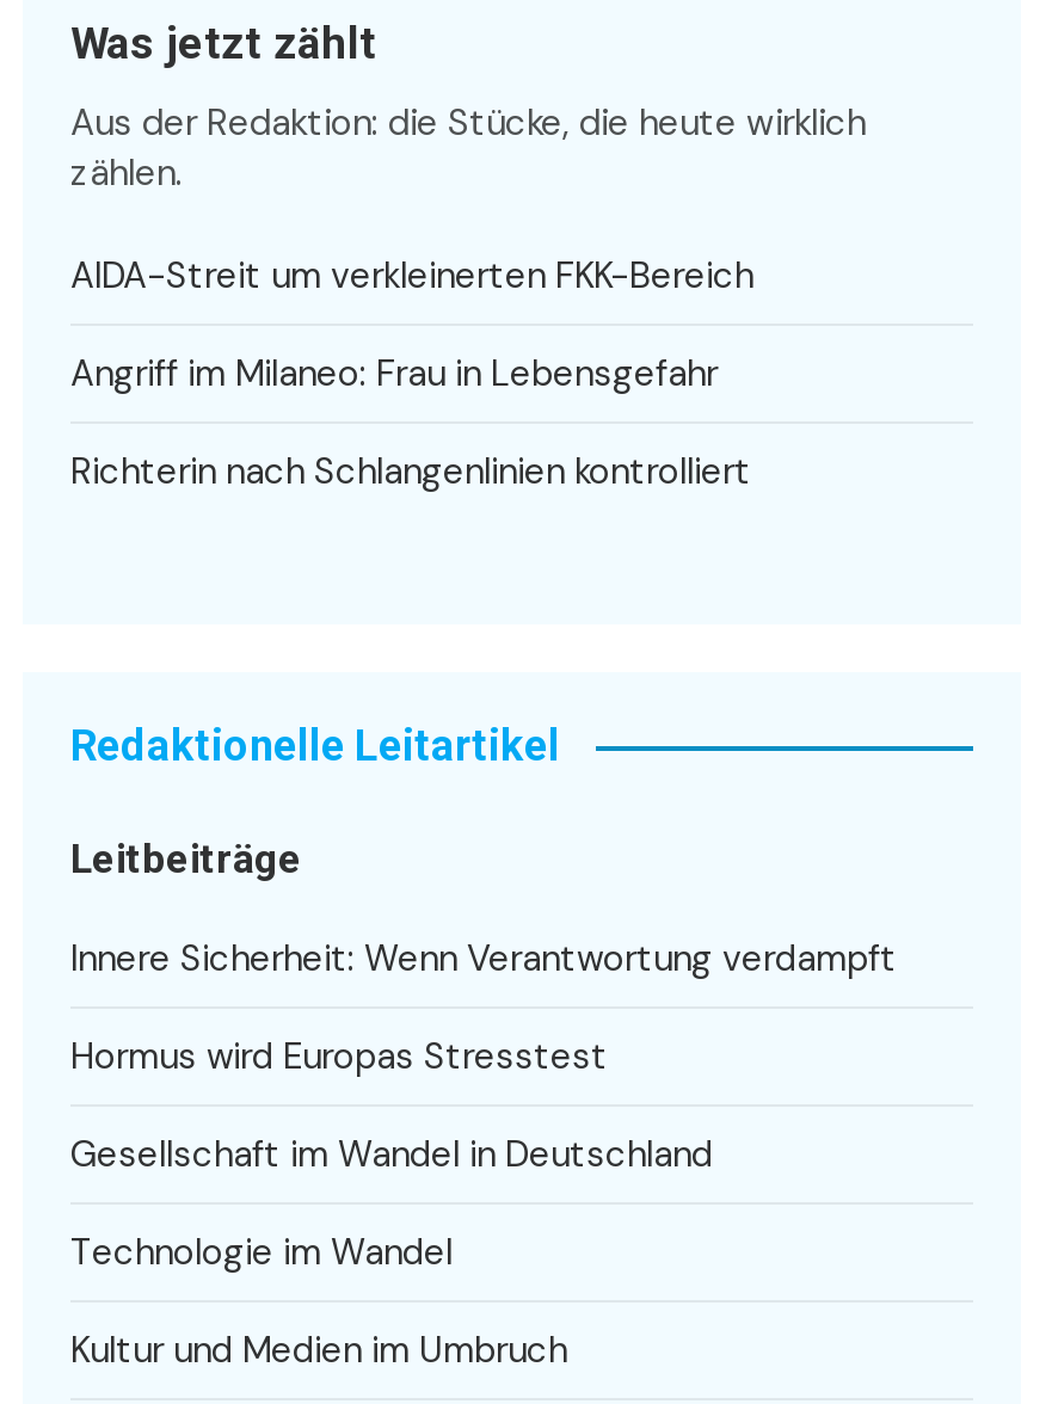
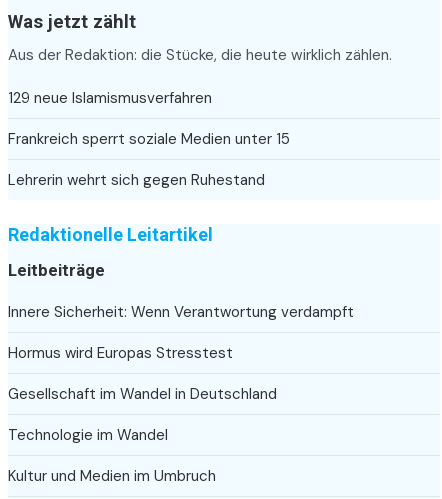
[70,253,753,301] AIDA-Streit um verkleinerten FKK-Bereich -> [8,88,212,108] 129 neue Islamismusverfahren
[70,351,718,399] Angriff im Milaneo: Frau in Lebensgefahr -> [8,129,290,149] Frankreich sperrt soziale Medien unter 15
[70,449,751,496] Richterin nach Schlangenlinien kontrolliert -> [8,170,265,190] Lehrerin wehrt sich gegen Ruhestand

